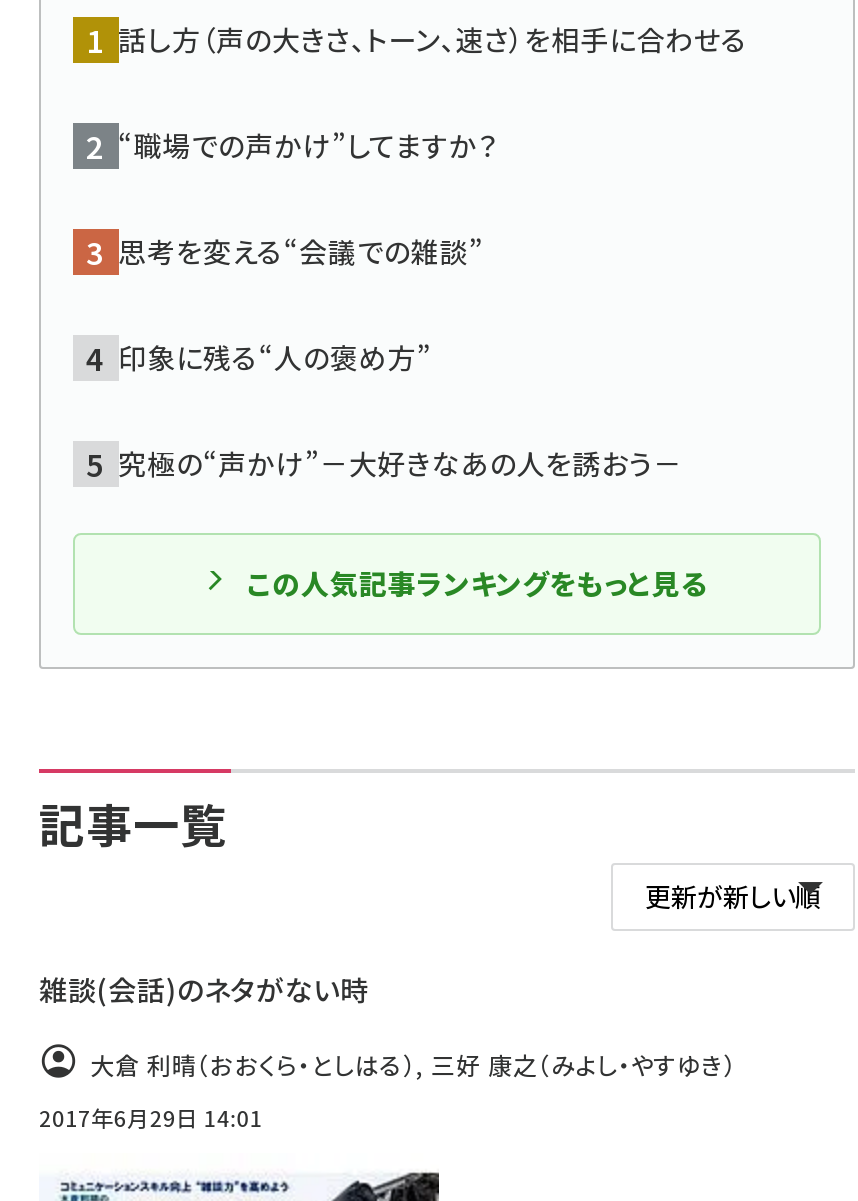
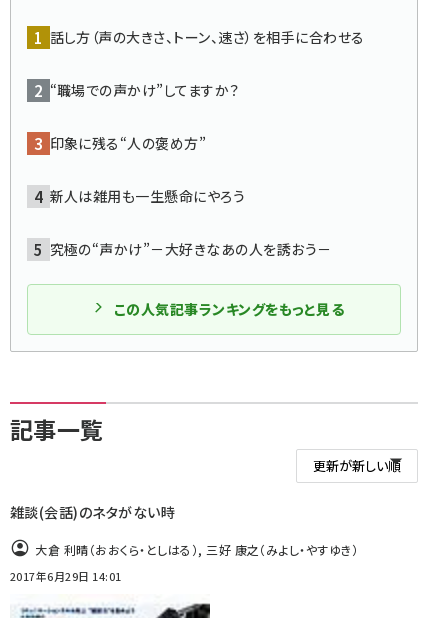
[118,231,483,271] 思考を変える“会議での雑談” -> none
moved [118,337,432,377] -> [49,133,206,153]: 印象に残る“人の褒め方”
none -> [49,186,245,206] 新人は雑用も一生懸命にやろう

